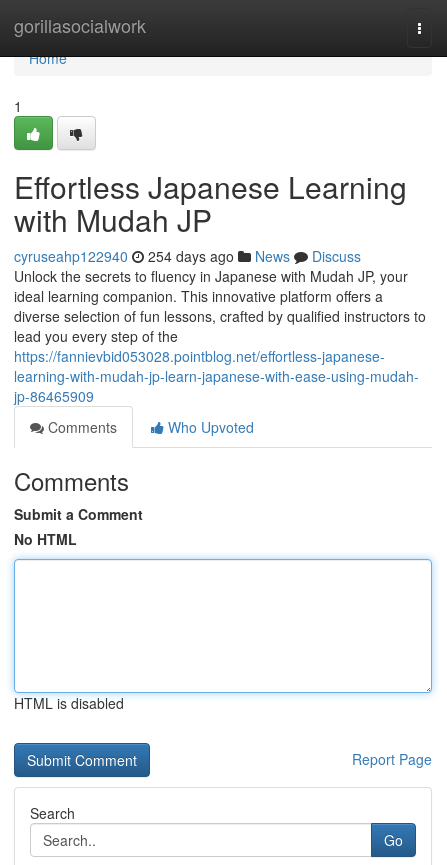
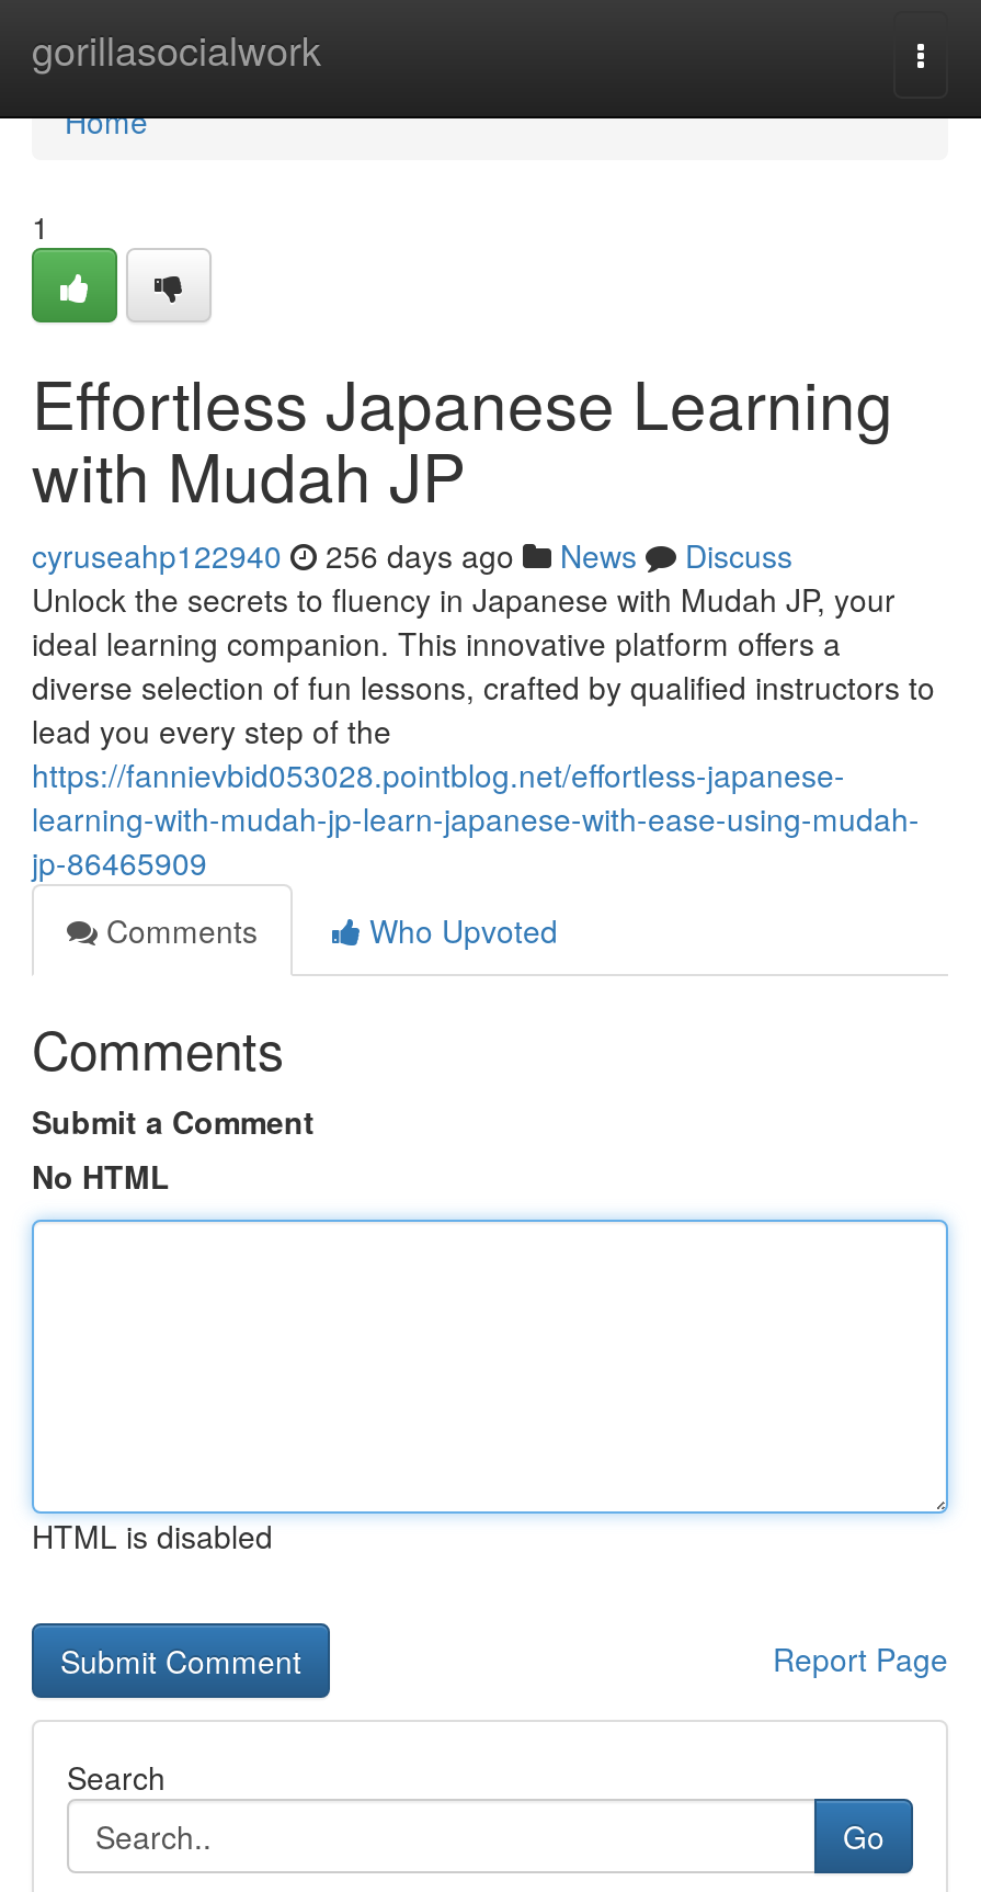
[14,246,361,266] cyruseahp122940 254 days ago News Discuss -> [32,533,792,577] cyruseahp122940 256 days ago News Discuss

